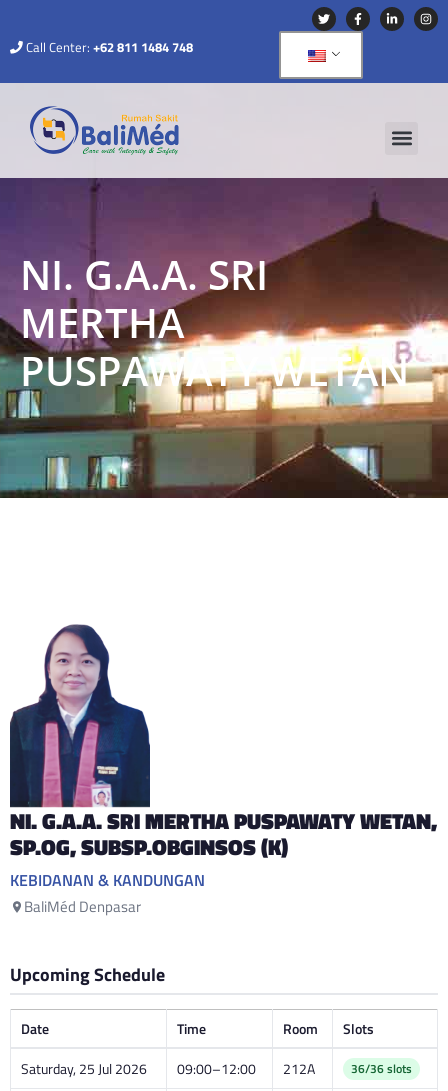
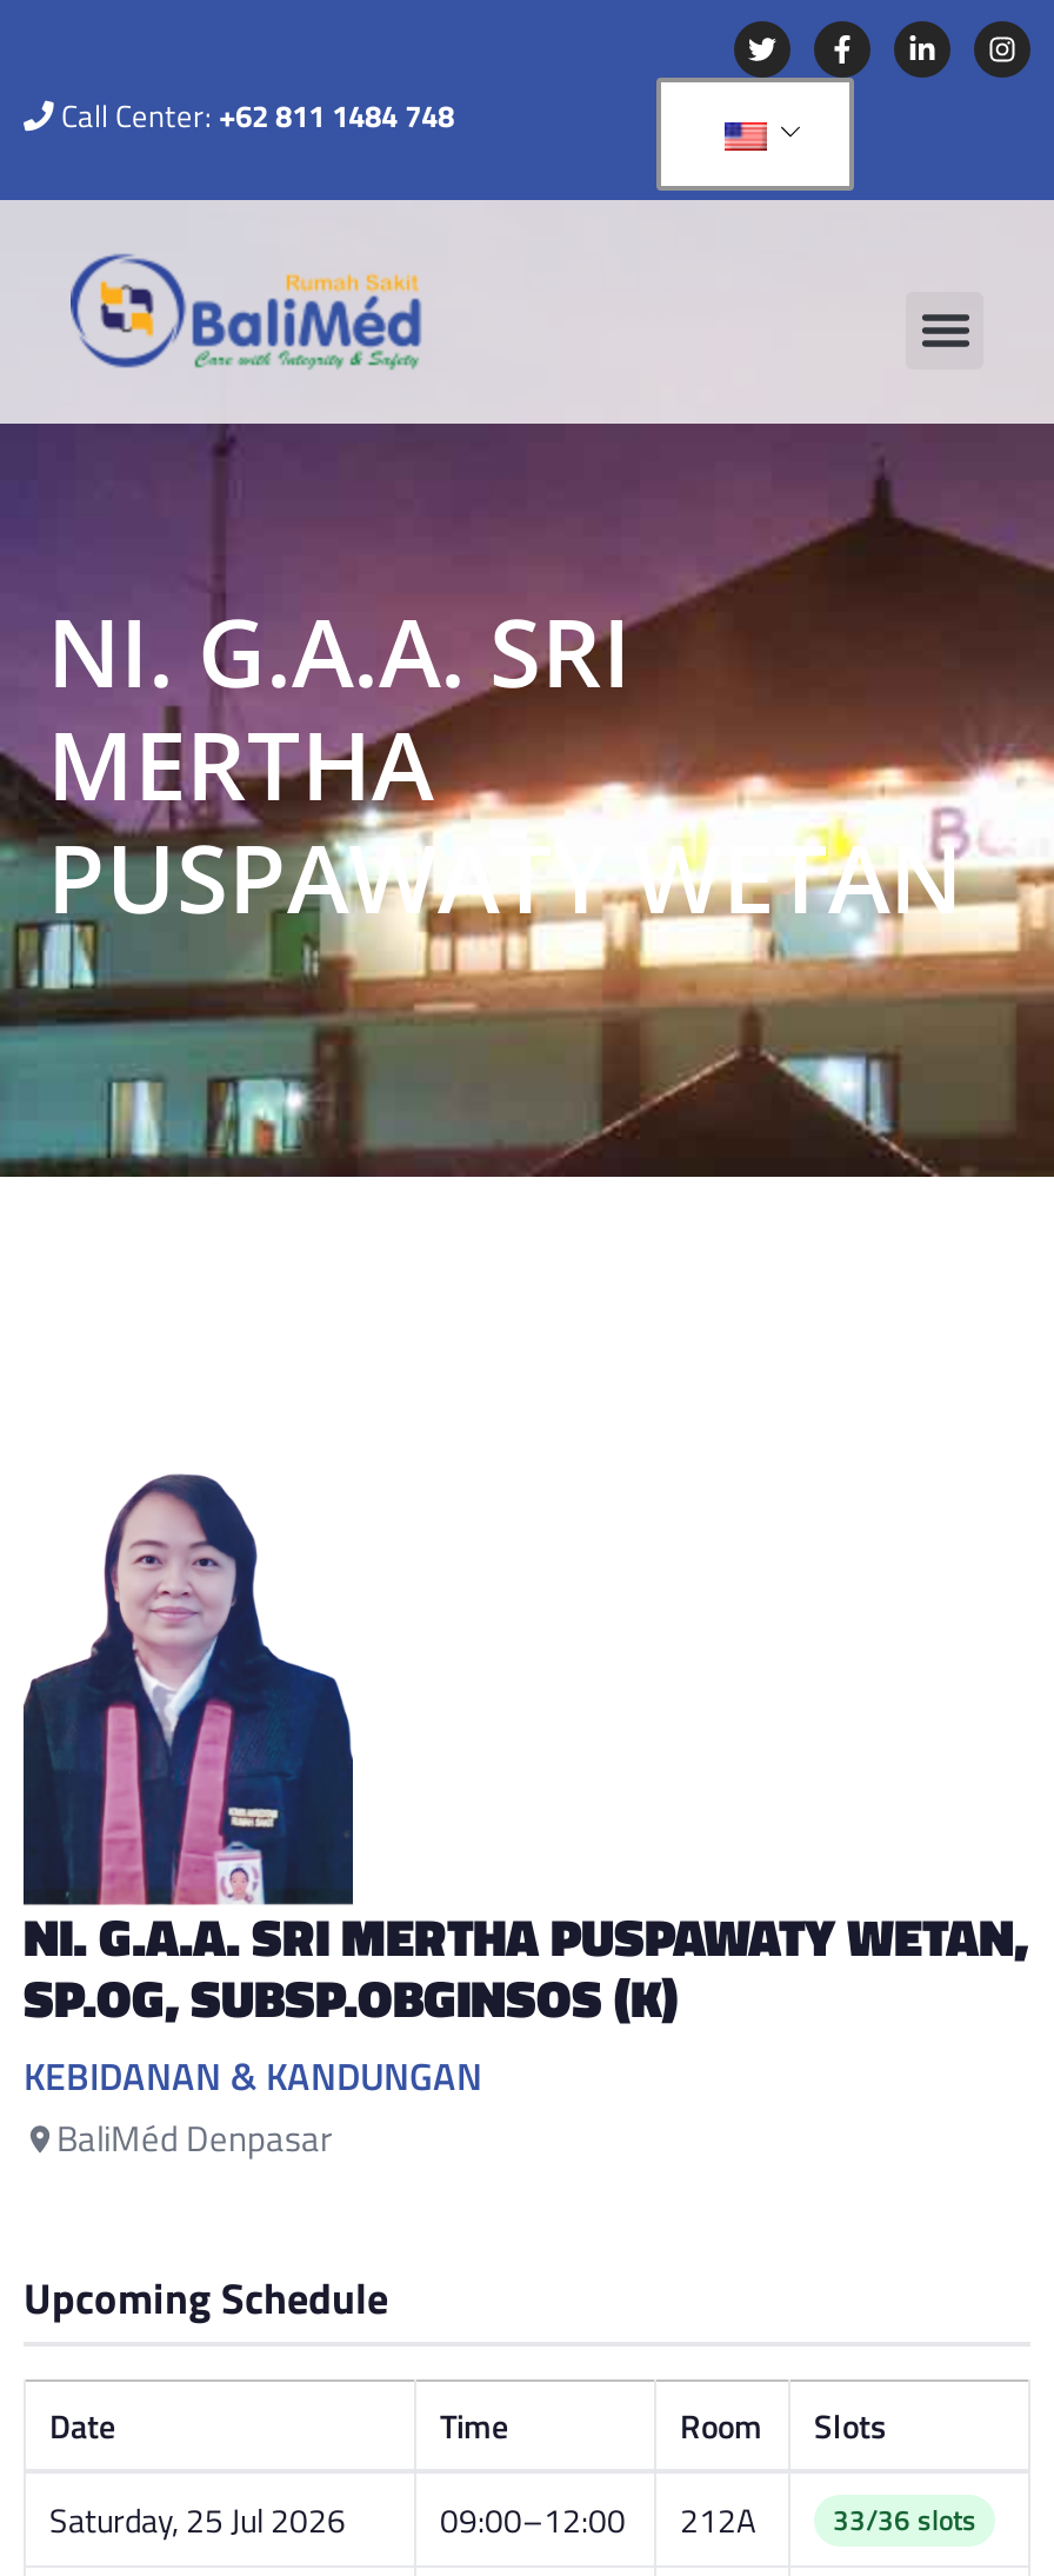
[21,1058,412,1079] Saturday, 25 Jul 2026 09:00–12:00 212A 36/36 slots -> [49,2495,976,2544] Saturday, 25 Jul 2026 09:00–12:00 212A 33/36 slots

